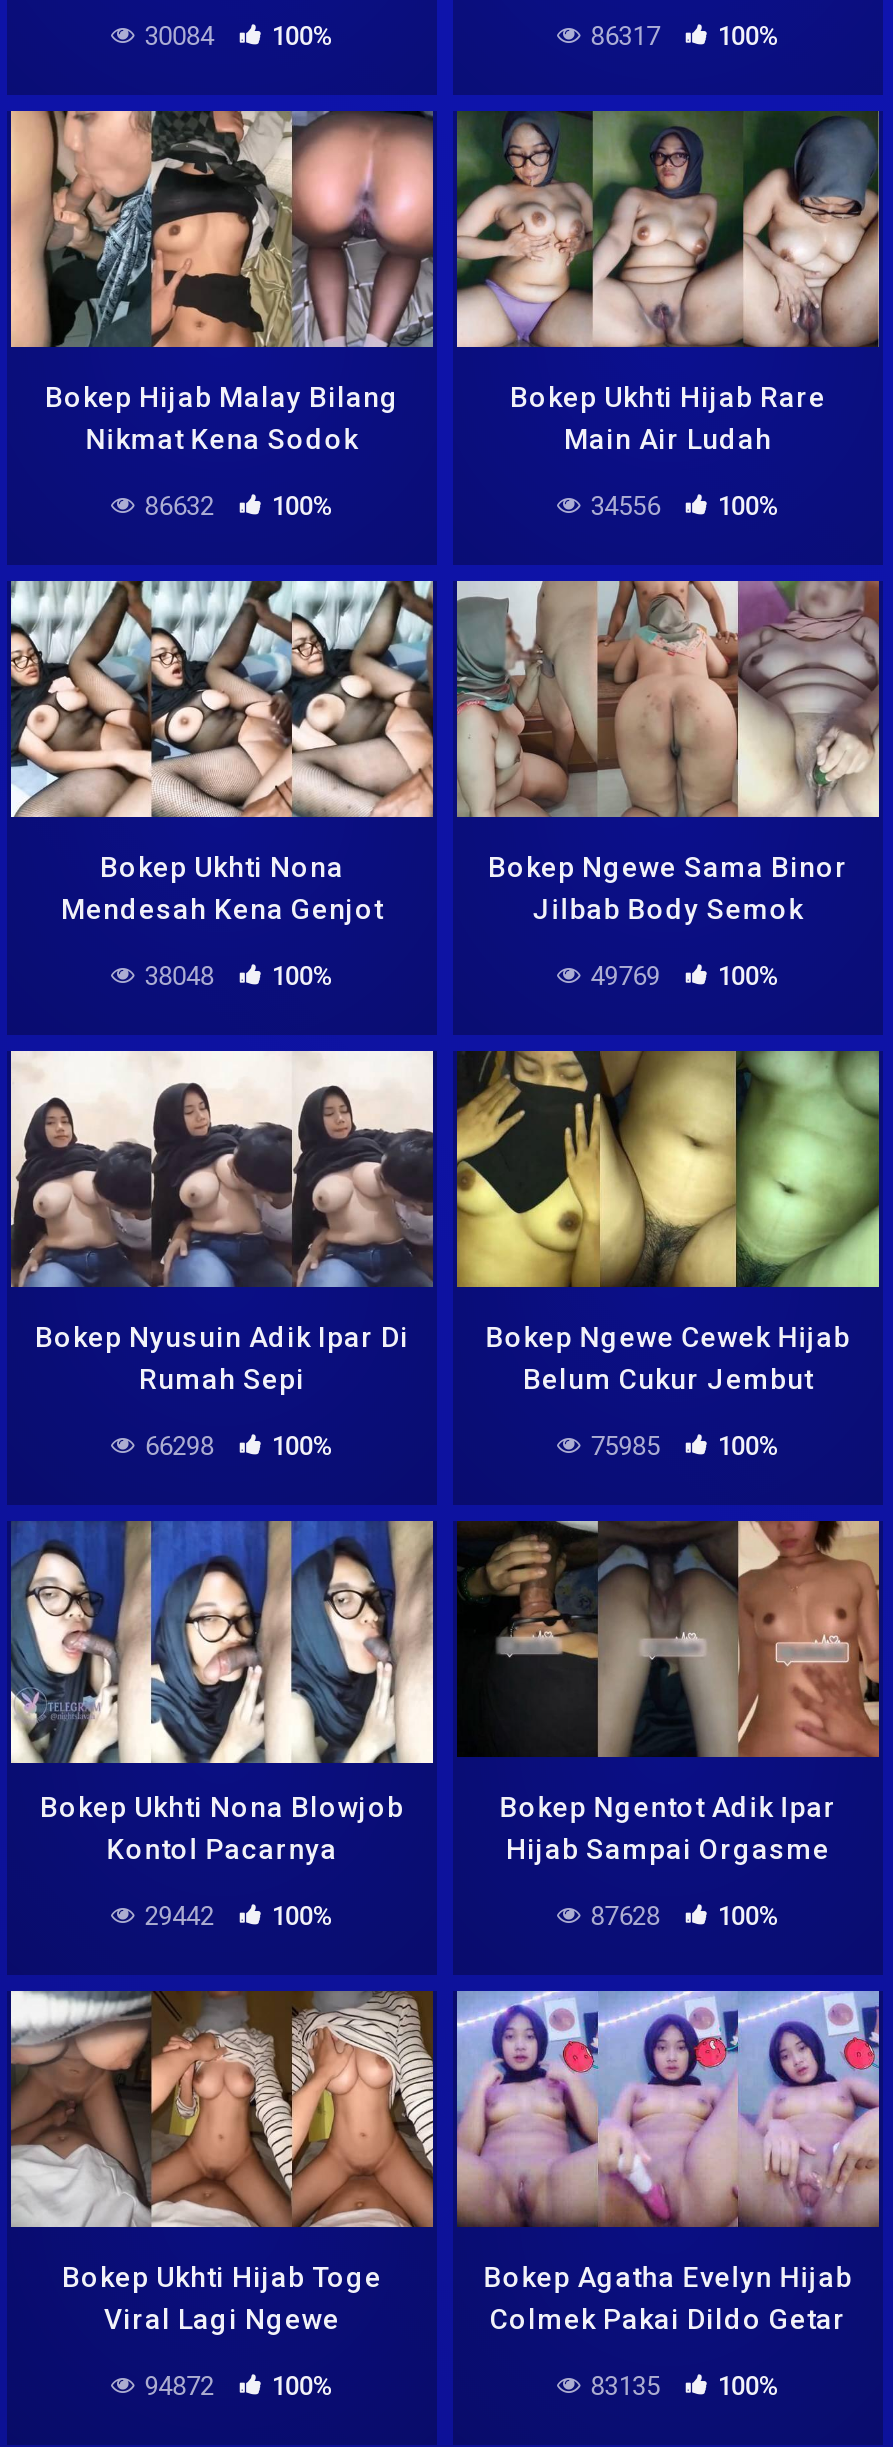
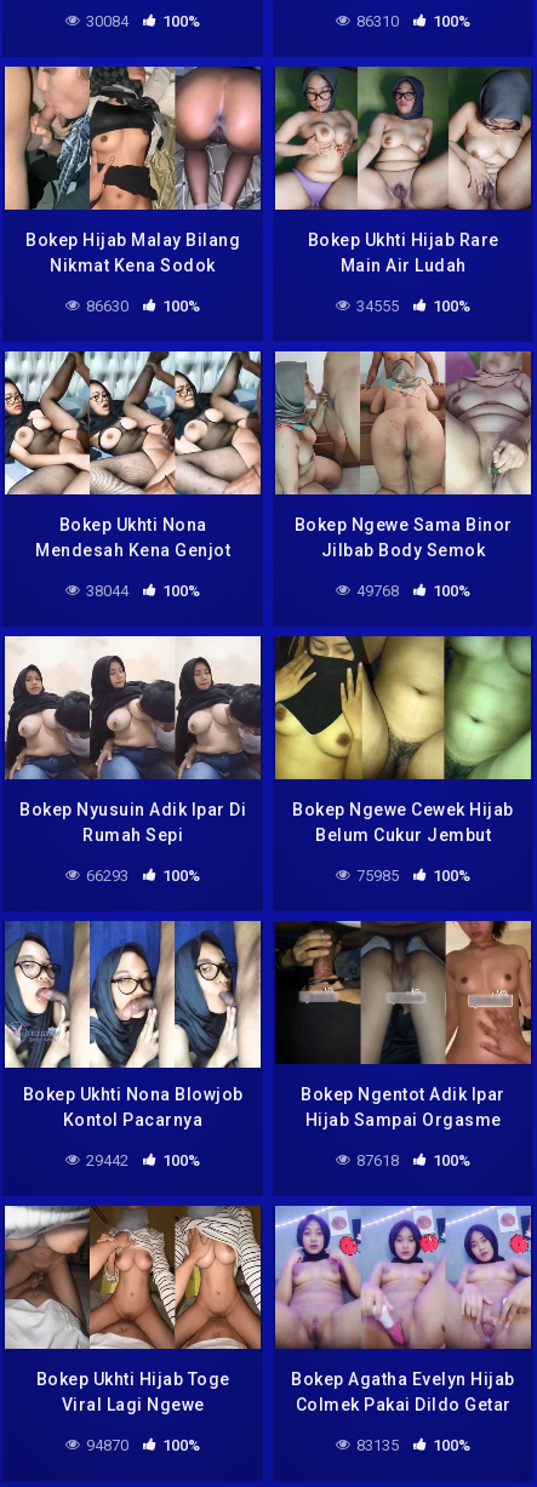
[585,20,779,50] 86317 100% -> [353,12,470,30] 86310 100%
[139,490,333,520] 86632 100% -> [82,296,200,315] 86630 100%
[585,490,779,520] 34556 100% -> [353,296,470,315] 34555 100%
[139,960,333,990] 38048 100% -> [82,581,200,600] 38044 100%
[585,960,779,990] 49769 100% -> [353,581,470,600] 49768 100%
[139,1431,333,1461] 66298 100% -> [82,866,200,884] 66293 100%
[585,1901,779,1931] 87628 100% -> [353,1151,470,1169] 87618 100%
[139,2371,333,2401] 94872 100% -> [82,1436,200,1454] 94870 100%

